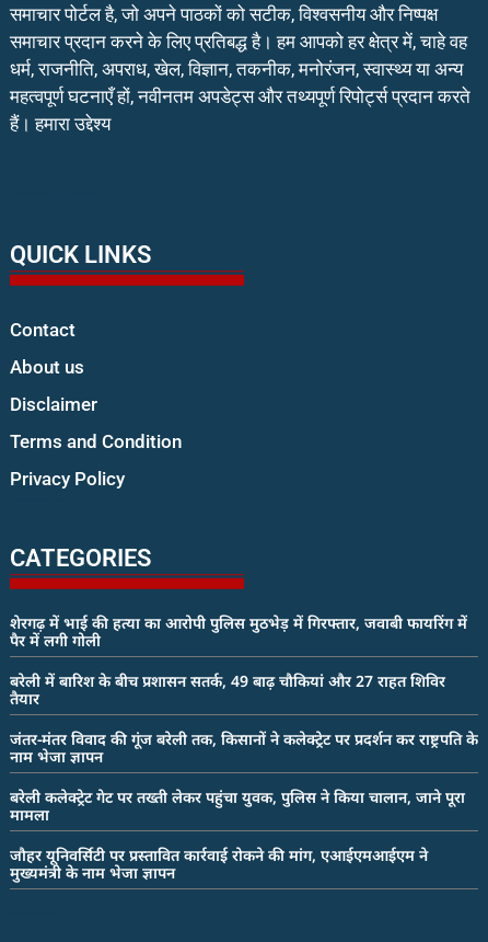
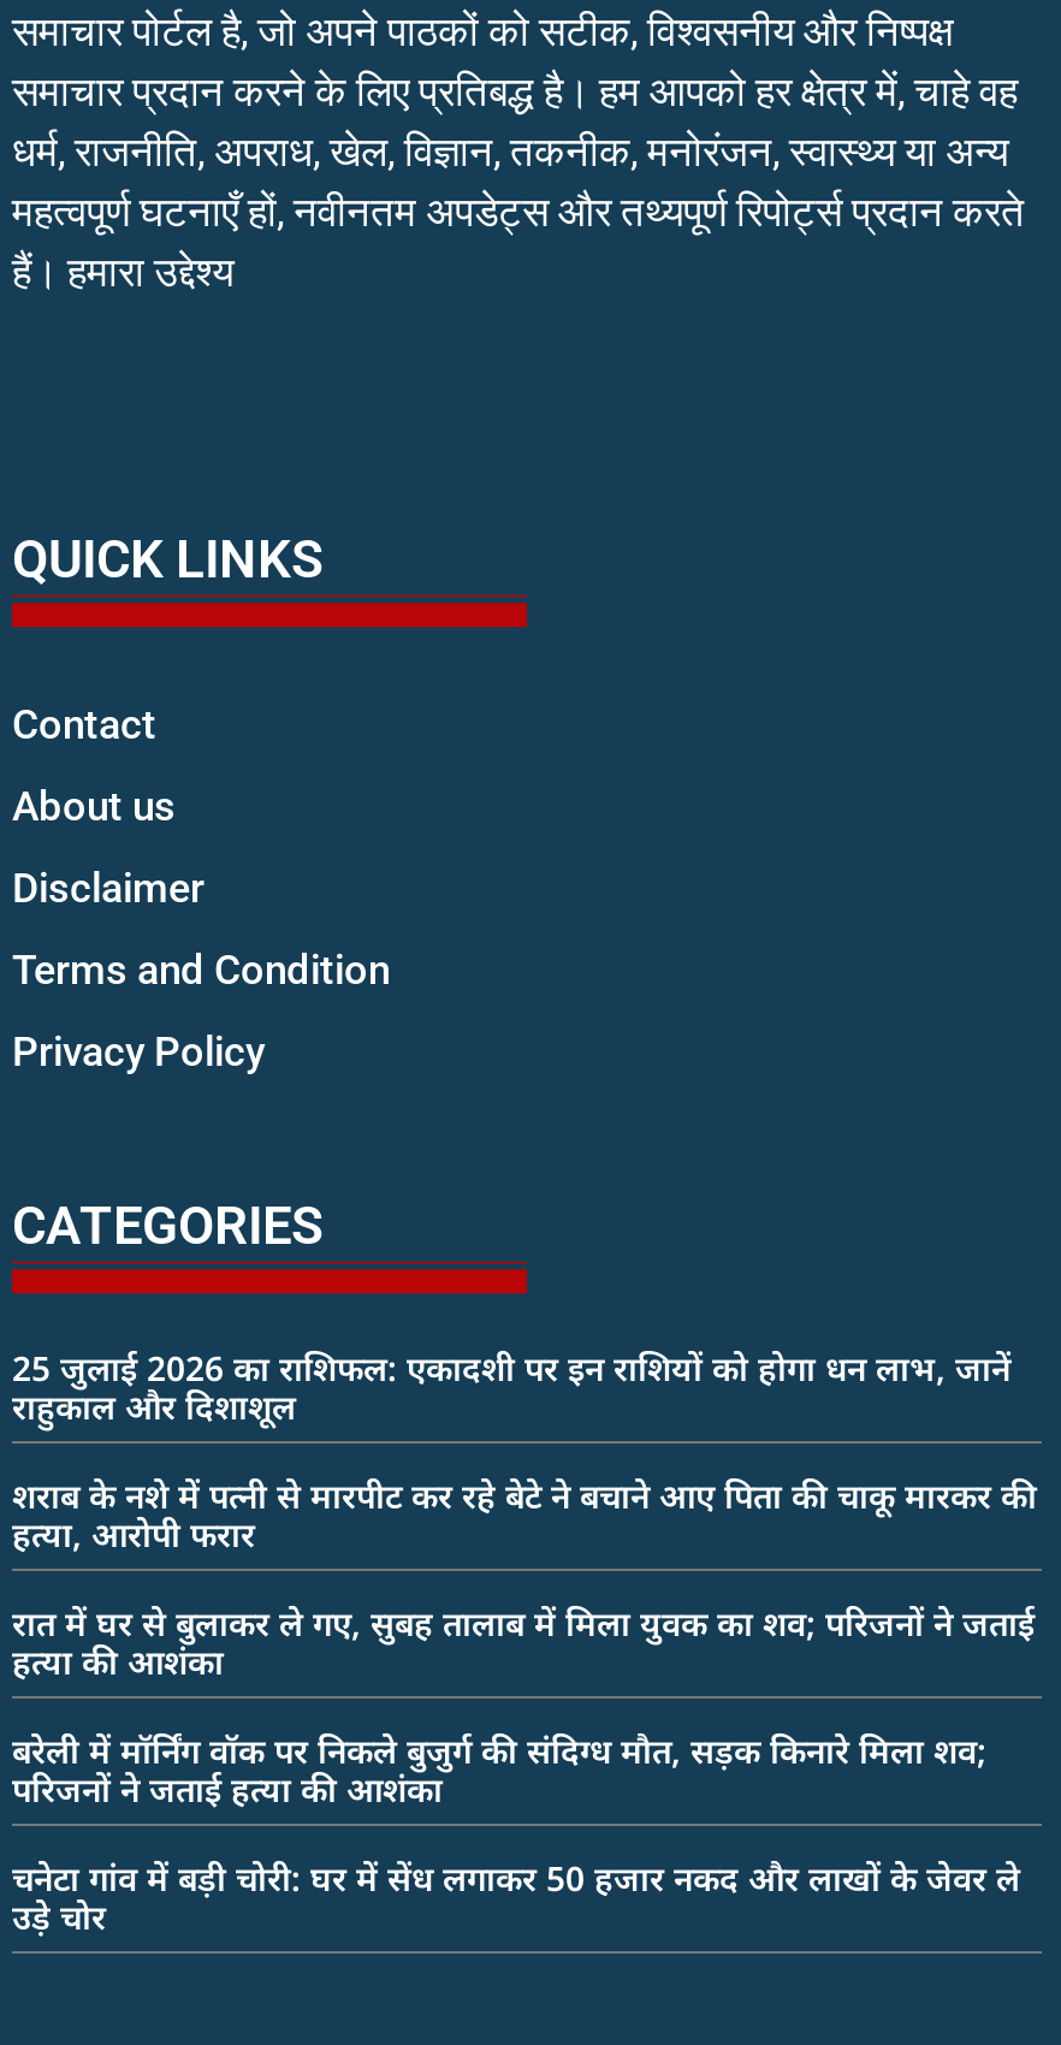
[10,612,467,650] शेरगढ़ में भाई की हत्या का आरोपी पुलिस मुठभेड़ में गिरफ्तार, जवाबी फायरिंग में | पैर में लगी गोली -> [12,1344,1010,1428] 25 जुलाई 2026 का राशिफल: एकादशी पर इन राशियों को होगा धन लाभ, जानें | राहुकाल और दिशाशूल
[10,670,445,708] बरेली में बारिश के बीच प्रशासन सतर्क, 49 बाढ़ चौकियां और 27 राहत शिविर | तैयार -> [12,1471,1037,1556] शराब के नशे में पत्नी से मारपीट कर रहे बेटे ने बचाने आए पिता की चाकू मारकर की | हत्या, आरोपी फरार
[10,728,478,766] जंतर-मंतर विवाद की गूंज बरेली तक, किसानों ने कलेक्ट्रेट पर प्रदर्शन कर राष्ट्रपति के | नाम भेजा ज्ञापन -> [12,1599,1035,1683] रात में घर से बुलाकर ले गए, सुबह तालाब में मिला युवक का शव; परिजनों ने जताई | हत्या की आशंका
[10,786,465,824] बरेली कलेक्ट्रेट गेट पर तख्ती लेकर पहुंचा युवक, पुलिस ने किया चालान, जाने पूरा | मामला -> [12,1726,986,1811] बरेली में मॉर्निंग वॉक पर निकले बुजुर्ग की संदिग्ध मौत, सड़क किनारे मिला शव; | परिजनों ने जताई हत्या की आशंका
[10,844,428,882] जौहर यूनिवर्सिटी पर प्रस्तावित कार्रवाई रोकने की मांग, एआईएमआईएम ने | मुख्यमंत्री के नाम भेजा ज्ञापन -> [12,1854,1020,1938] चनेटा गांव में बड़ी चोरी: घर में सेंध लगाकर 50 हजार नकद और लाखों के जेवर ले | उड़े चोर

